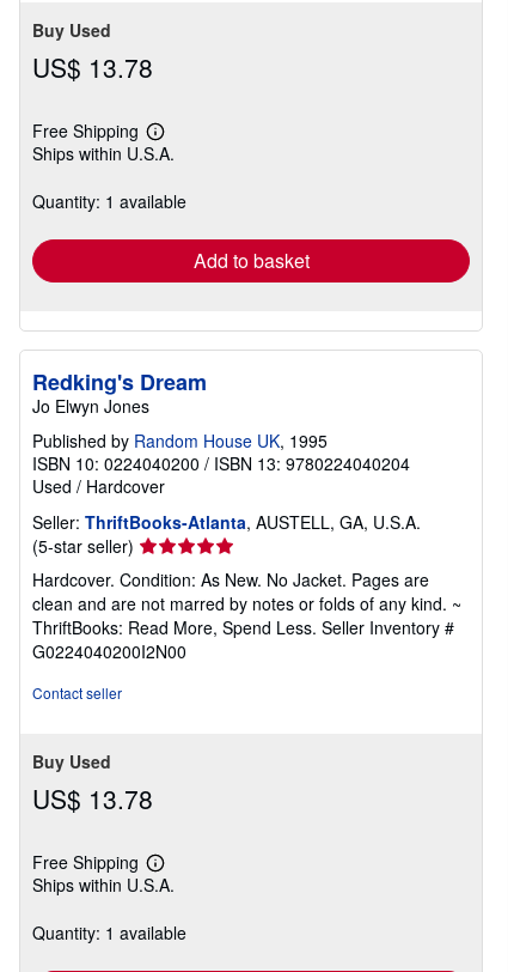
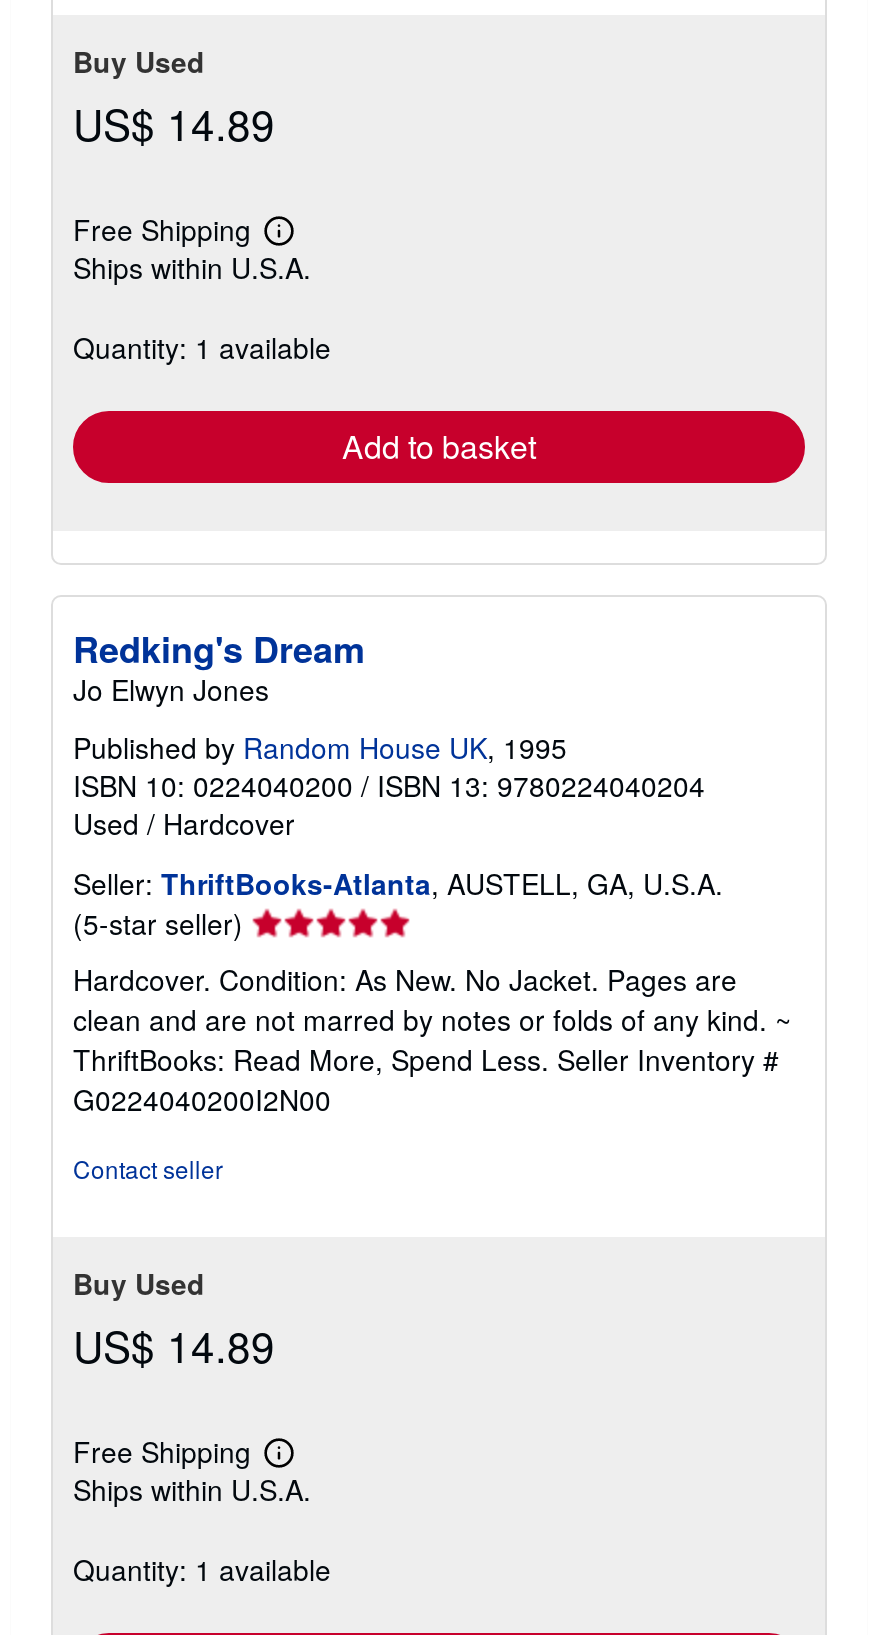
[32,49,153,85] US$ 13.78 -> [73,93,275,153] US$ 14.89
[32,781,153,817] US$ 13.78 -> [73,1315,275,1375] US$ 14.89

